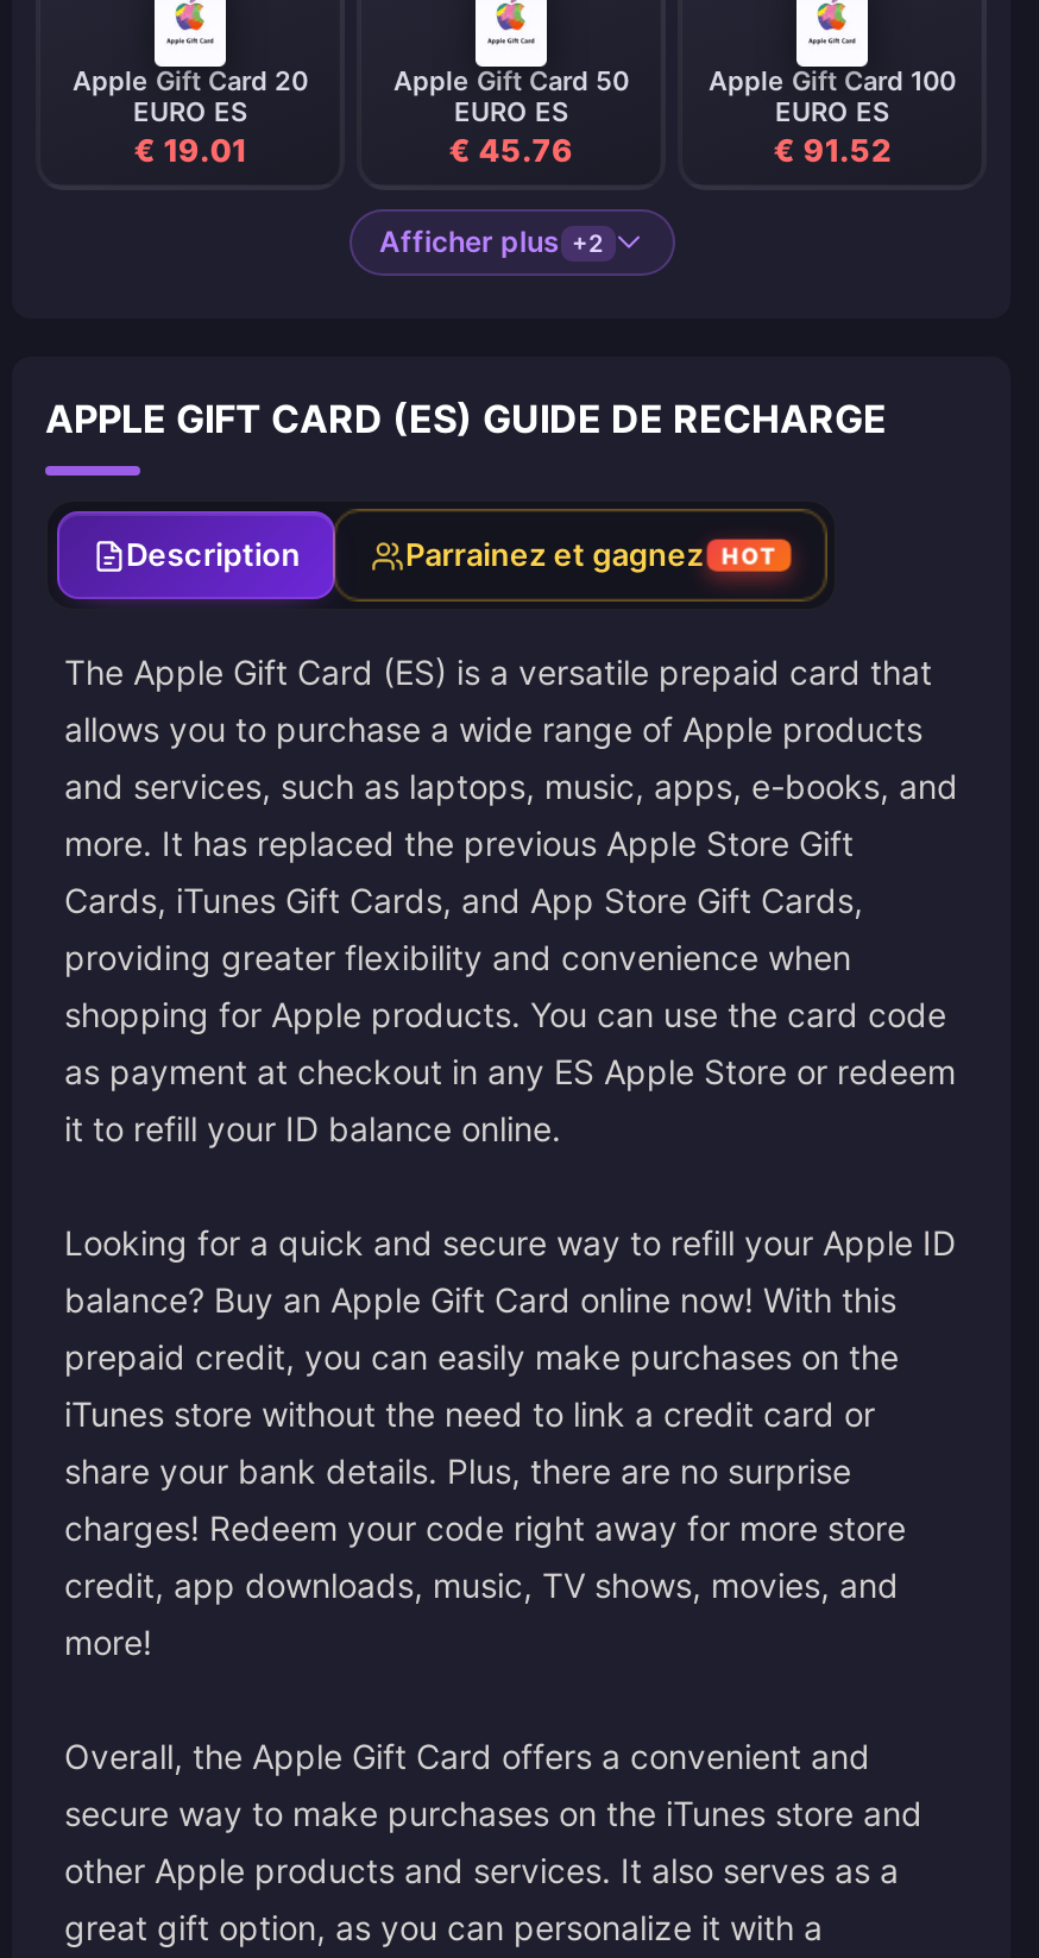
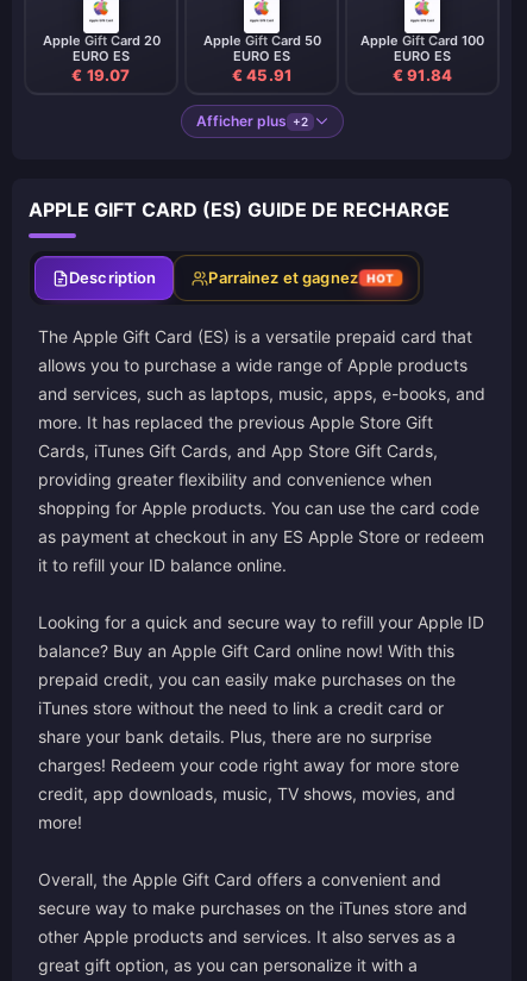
[134,130,247,168] € 19.01 -> [72,65,131,84] € 19.07
[449,130,573,168] € 45.76 -> [232,65,292,84] € 45.91
[773,130,891,168] € 91.52 -> [392,65,452,84] € 91.84

